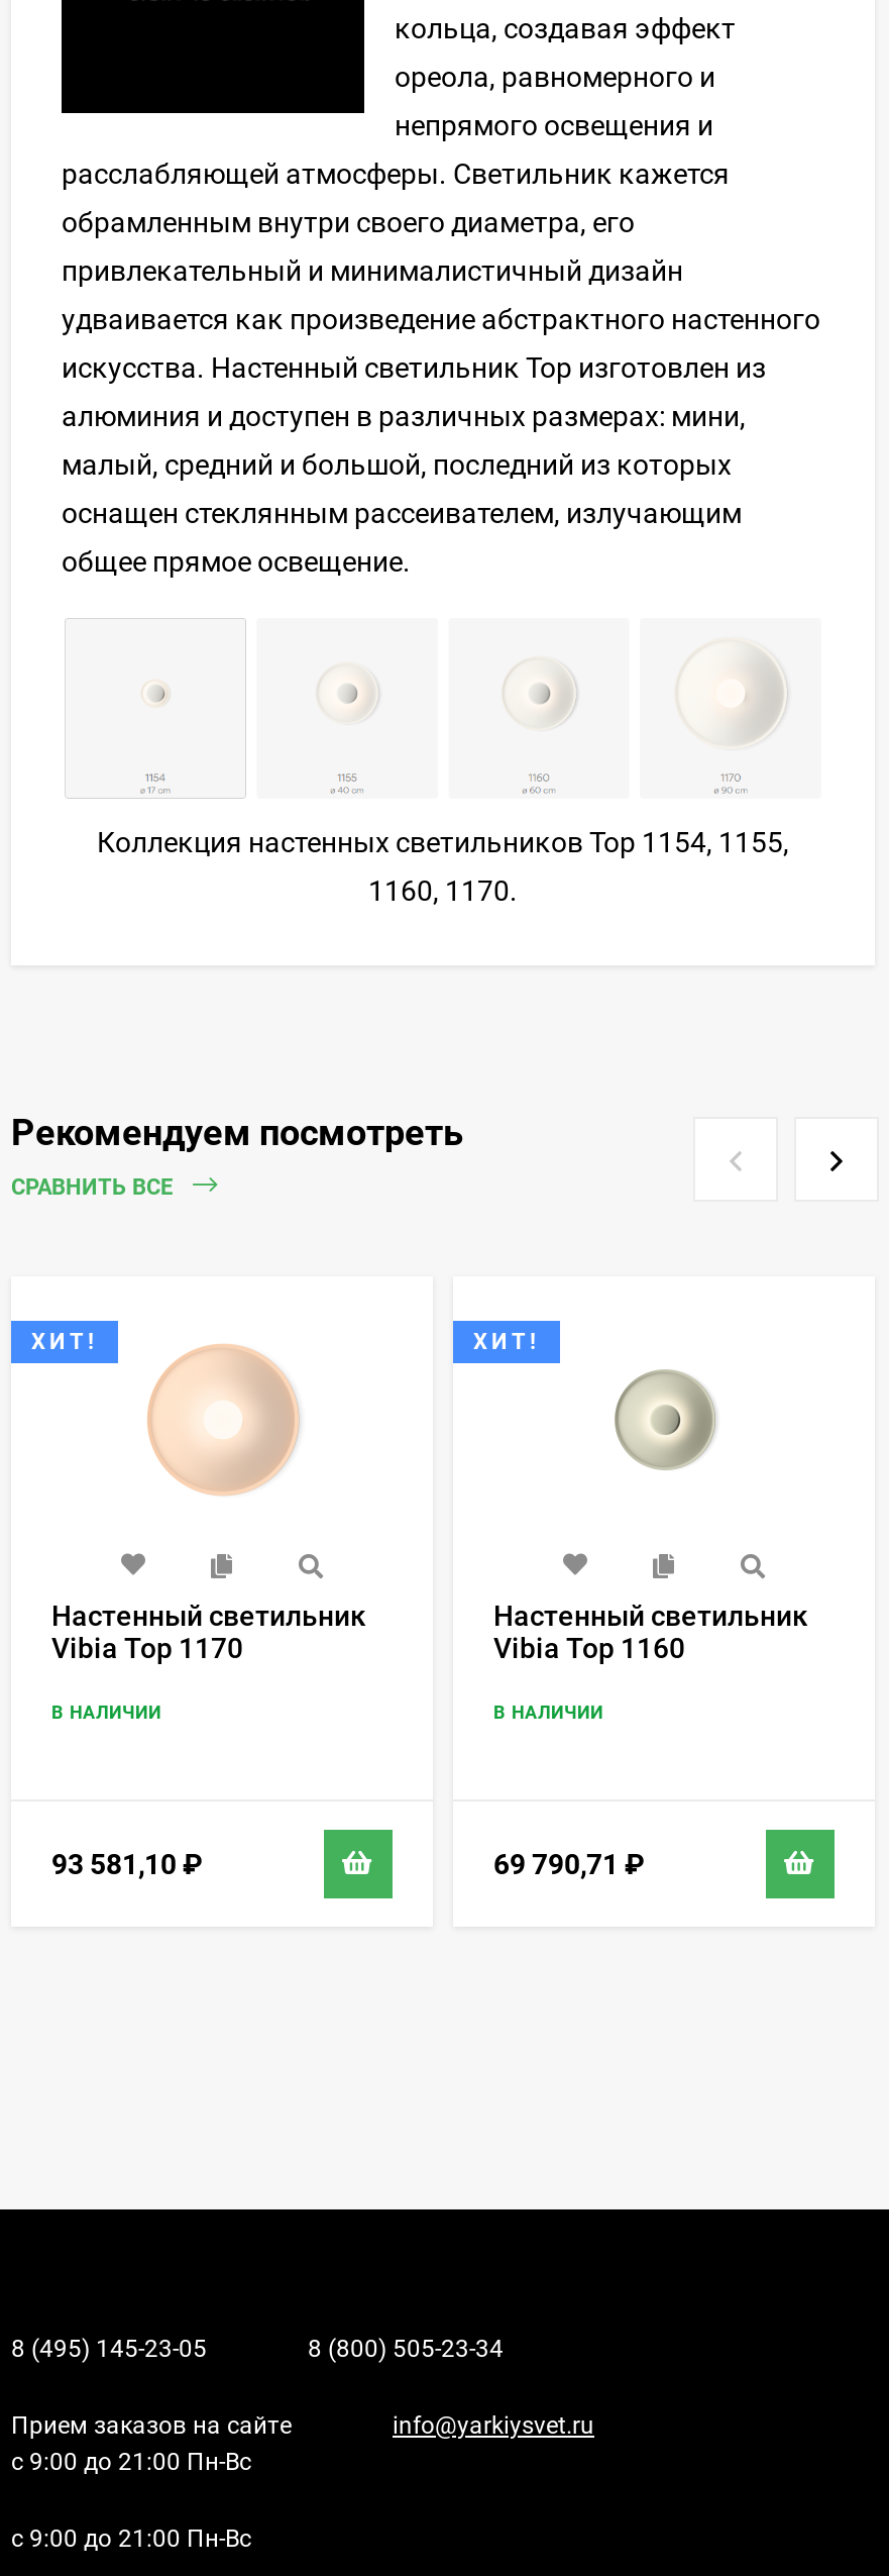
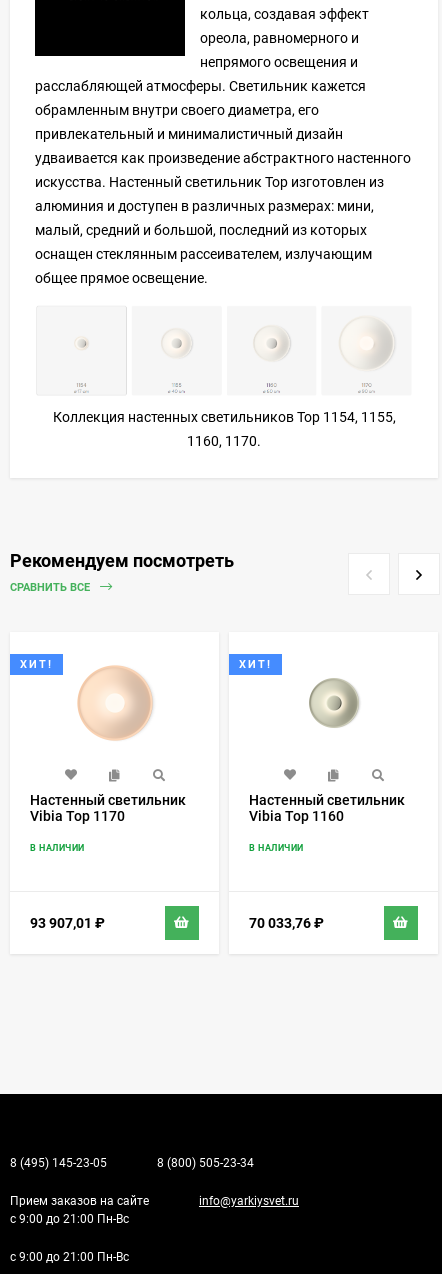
[51,1847,203,1879] 93 581,10 ₽ -> [30,914,105,930] 93 907,01 ₽
[493,1847,645,1879] 69 790,71 ₽ -> [249,914,324,930] 70 033,76 ₽

